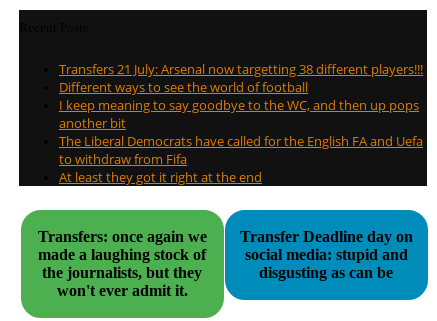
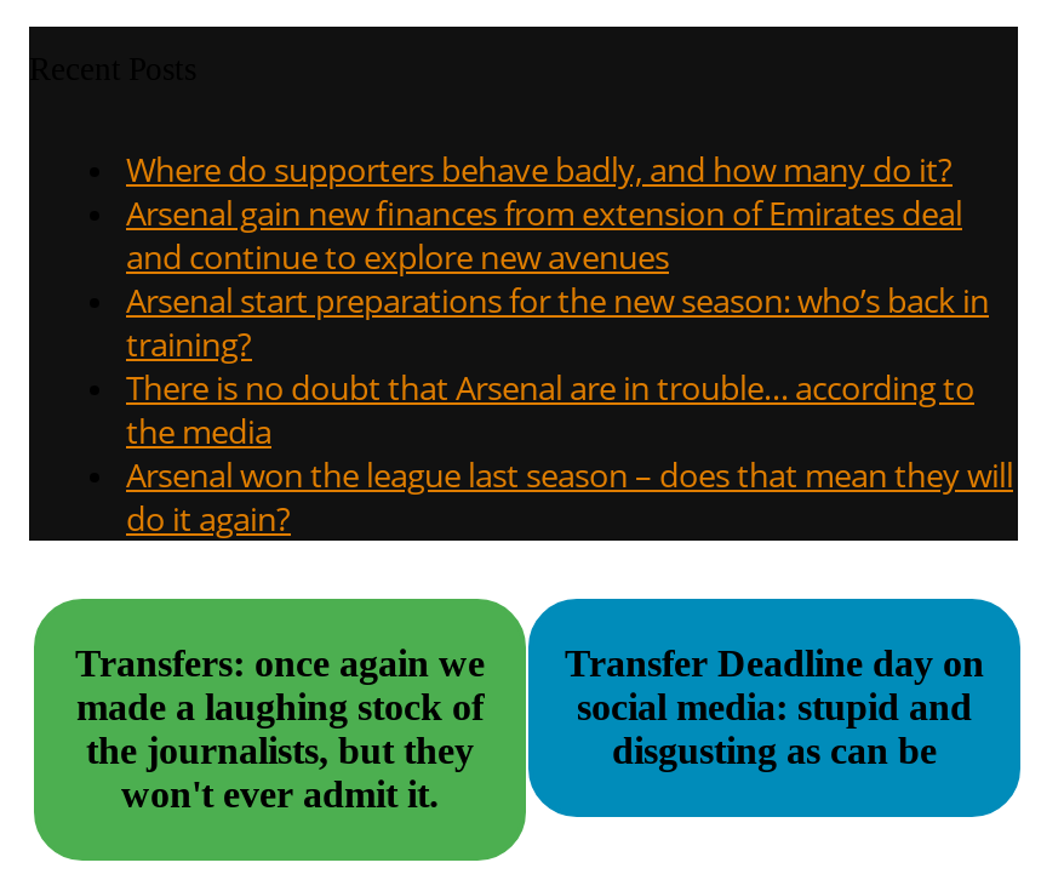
[59,60,423,186] Transfers 21 July: Arsenal now targetting 38 different players!!! | Different ways to see the world of football | I keep meaning to say goodbye to the WC, and then up pops | another bit | The Liberal Democrats have called for the English FA and Uefa | to withdraw from Fifa | At least they got it right at the end -> [126,147,1013,540] Where do supporters behave badly, and how many do it? | Arsenal gain new finances from extension of Emirates deal | and continue to explore new avenues | Arsenal start preparations for the new season: who’s back in | training? | There is no doubt that Arsenal are in trouble… according to | the media | Arsenal won the league last season – does that mean they will | do it again?

